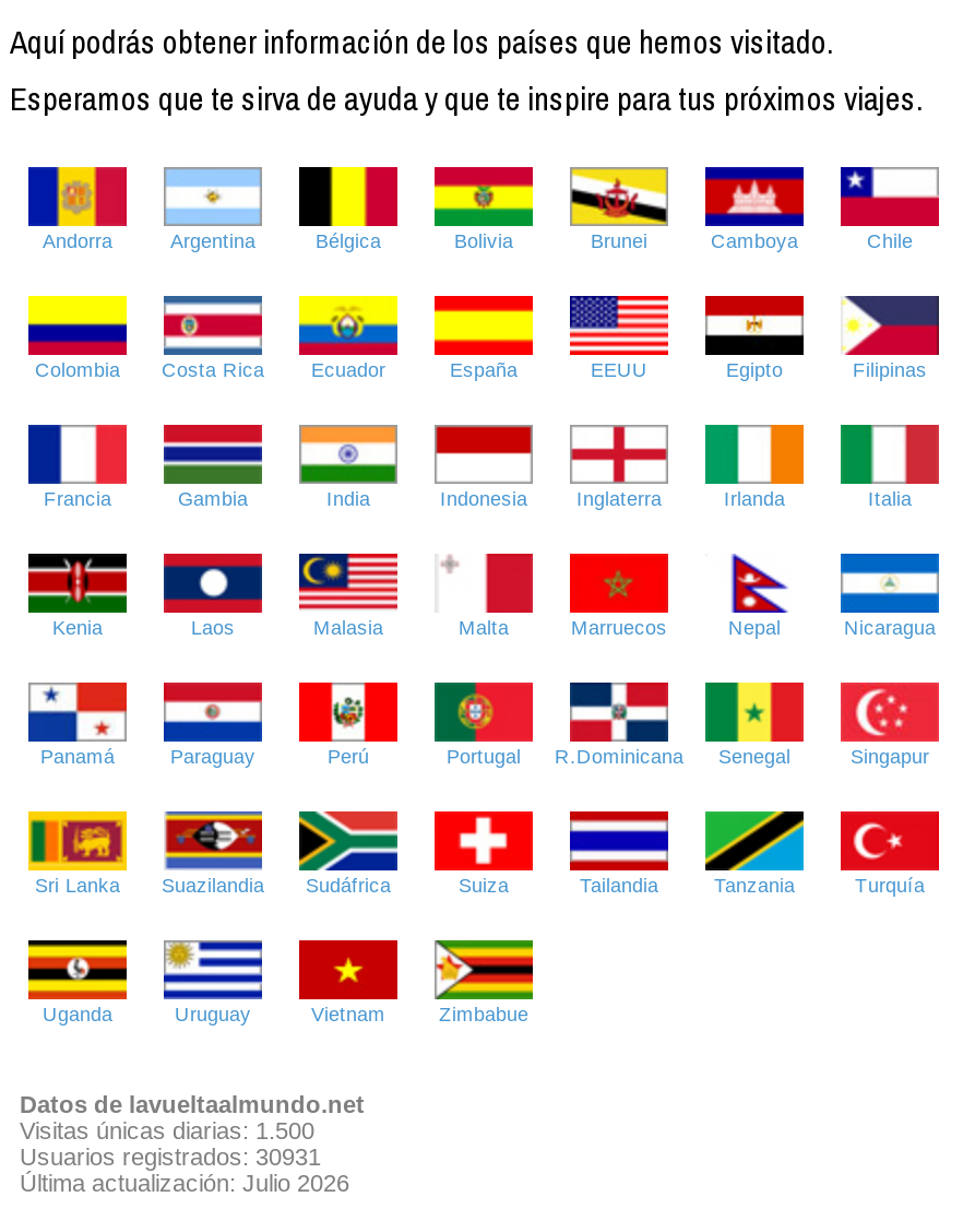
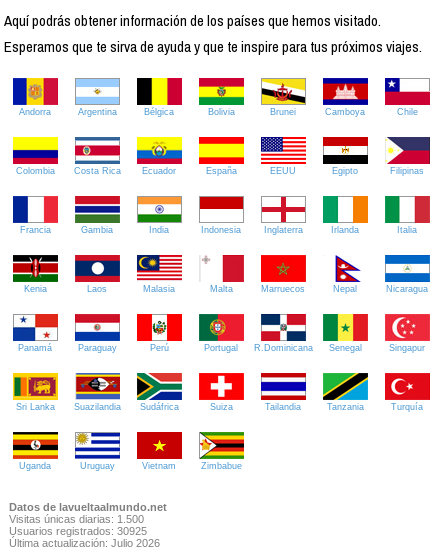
[20,1144,321,1171] Usuarios registrados: 30931 -> [9,525,147,537] Usuarios registrados: 30925

